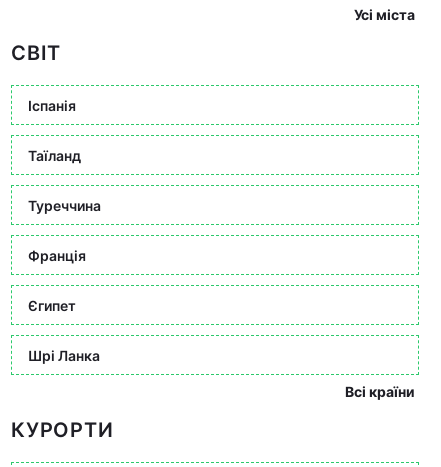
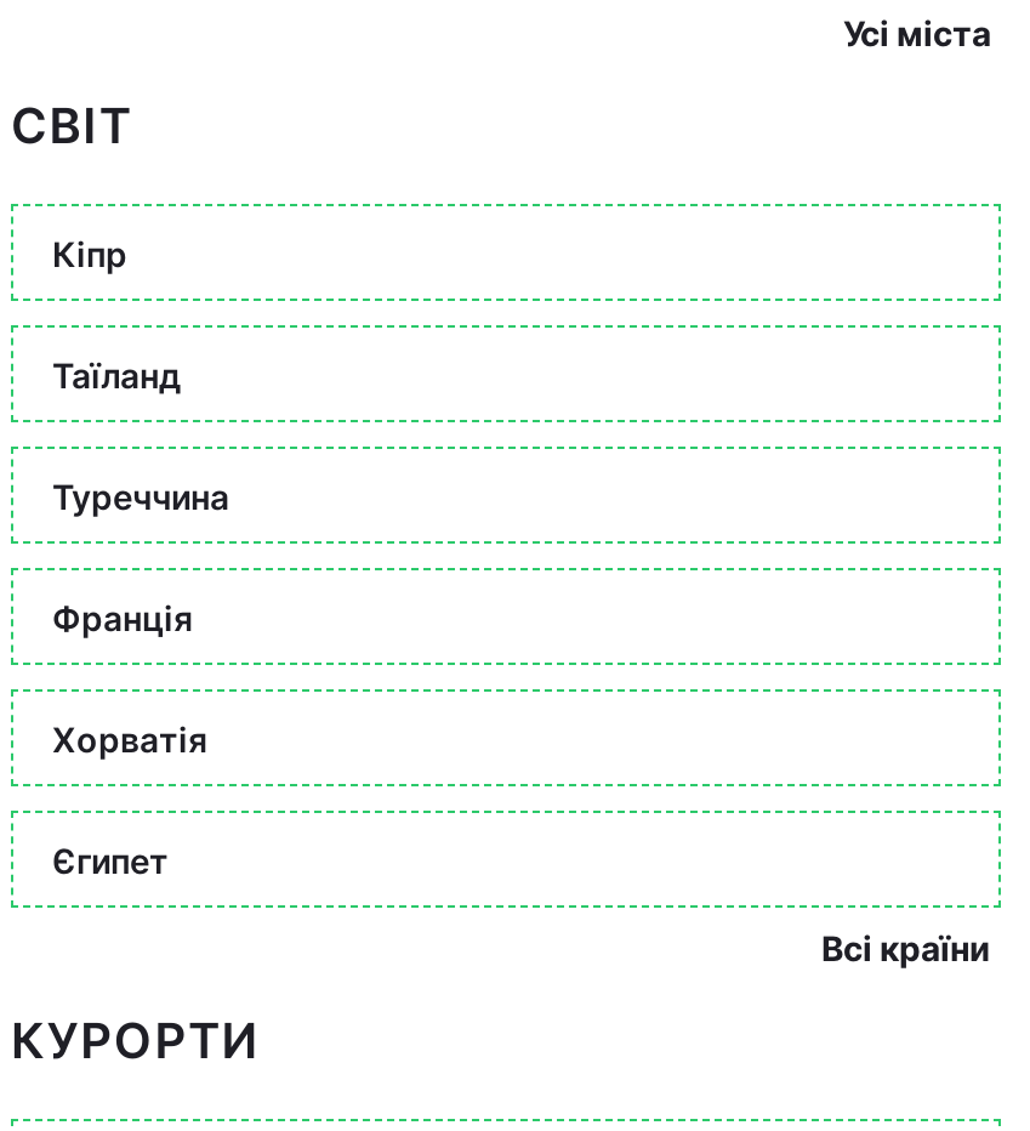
[28,96,76,113] Іспанія -> [52,232,127,273] Кіпр
none -> [52,717,207,758] Хорватія
moved [28,296,76,313] -> [52,839,169,880]: Єгипет
[28,346,100,363] Шрі Ланка -> none

